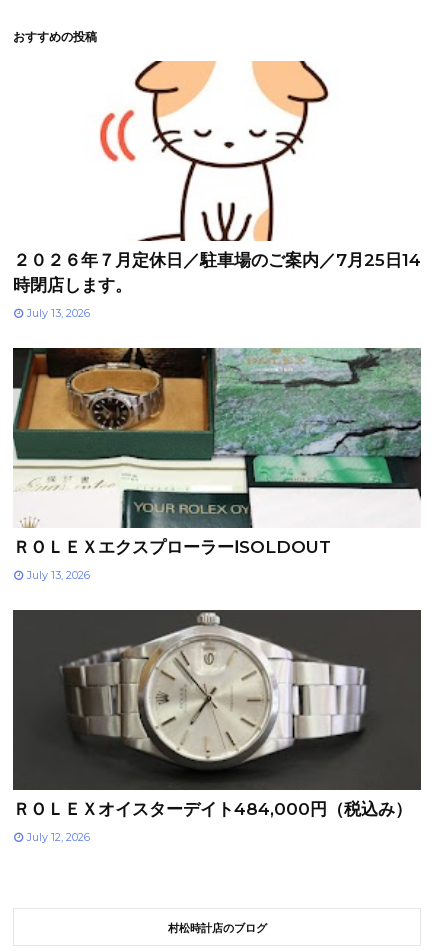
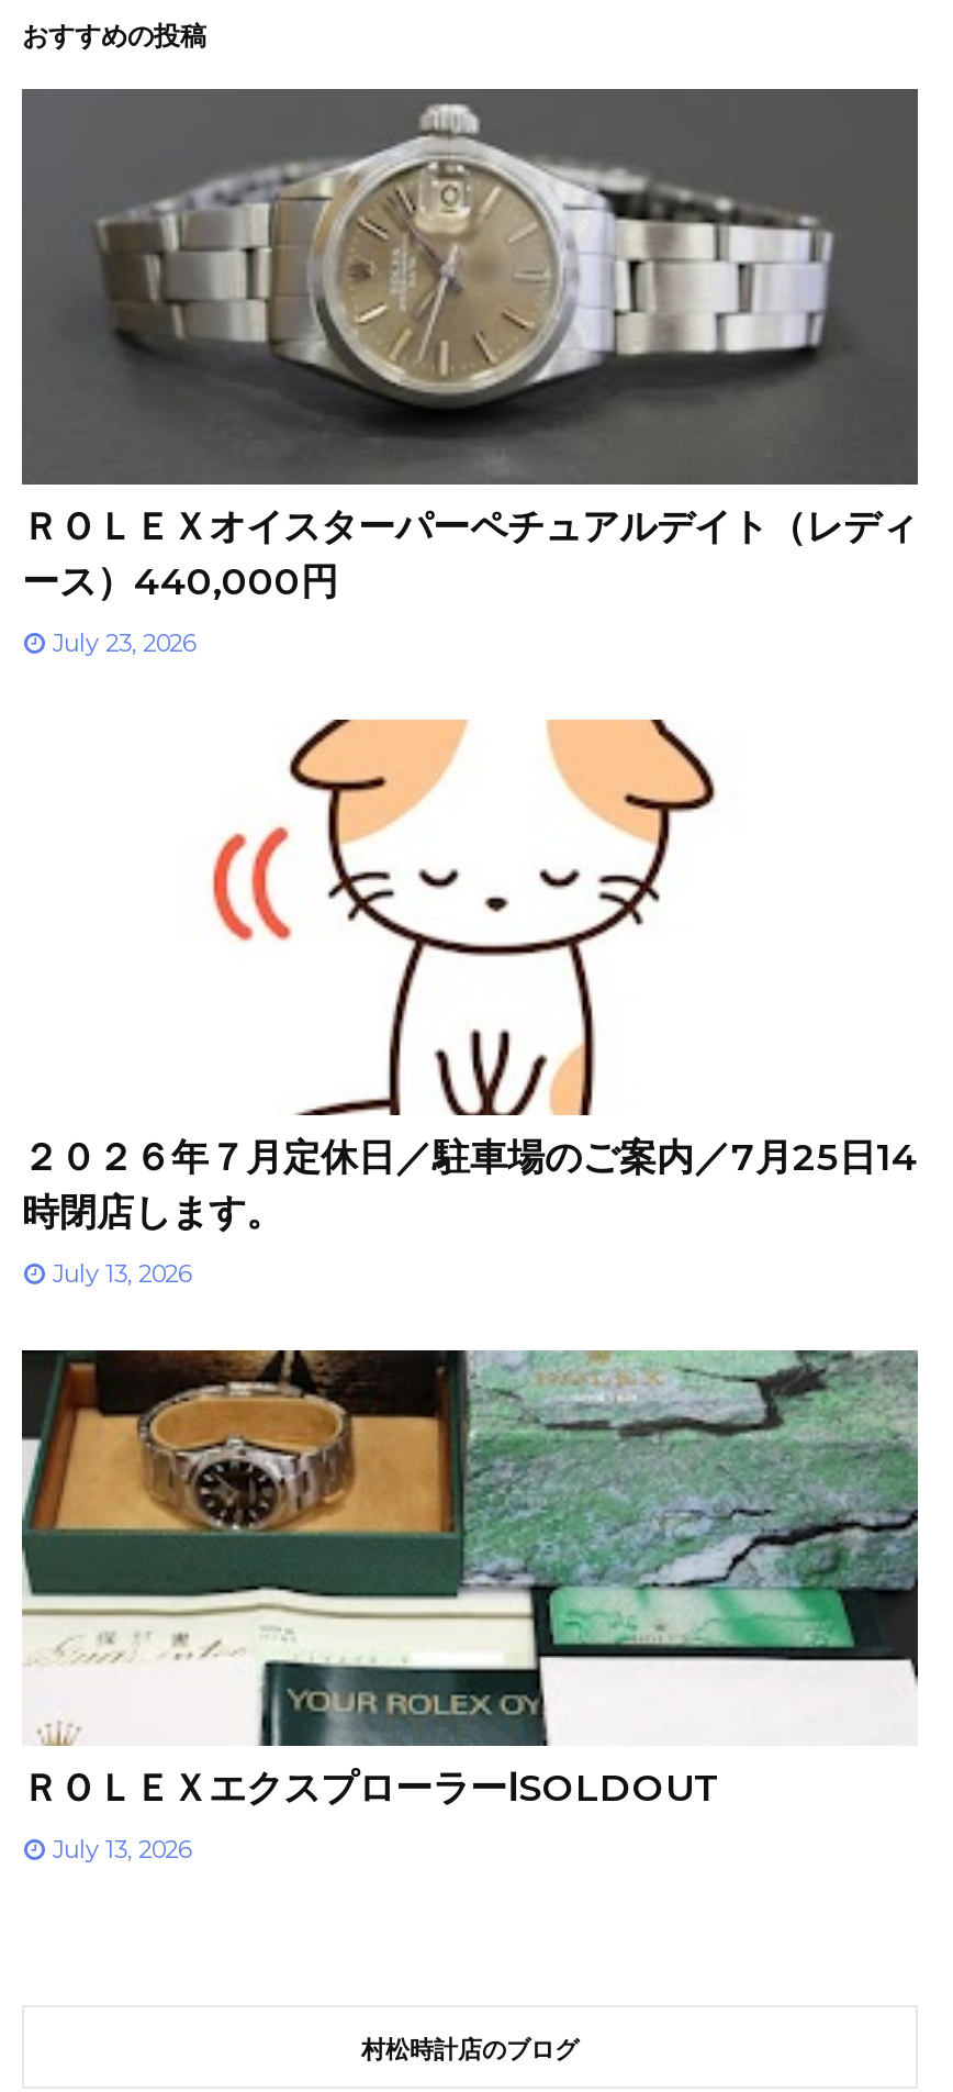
none -> [20,87,920,658] [image] | ＲＯＬＥＸオイスターパーペチュアルデイト（レディ | ース）440,000円 | July 23, 2026
moved [13,60,421,582] -> [22,717,918,1865]: [image] | ２０２６年７月定休日／駐車場のご案内／7月25日14 | 時閉店します。 | July 13, 2026 | ＲＯＬＥＸエクスプローラーⅠSOLDOUT | July 13, 2026
[12,609,422,844] [image] | ＲＯＬＥＸオイスターデイト484,000円（税込み） | July 12, 2026 -> none

